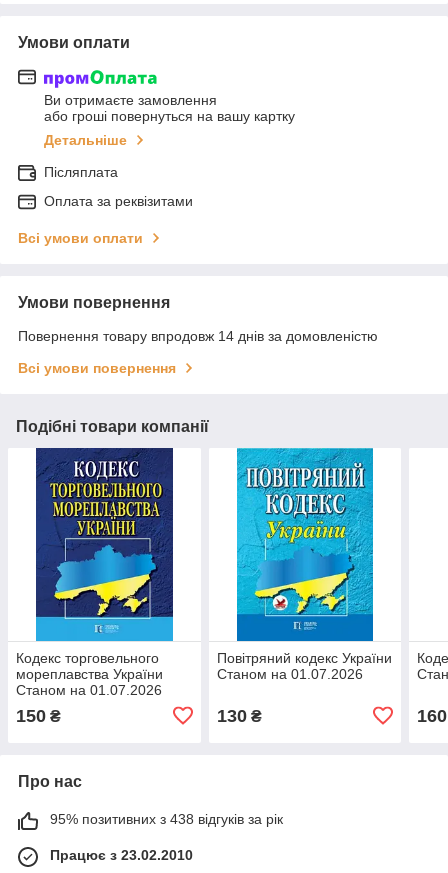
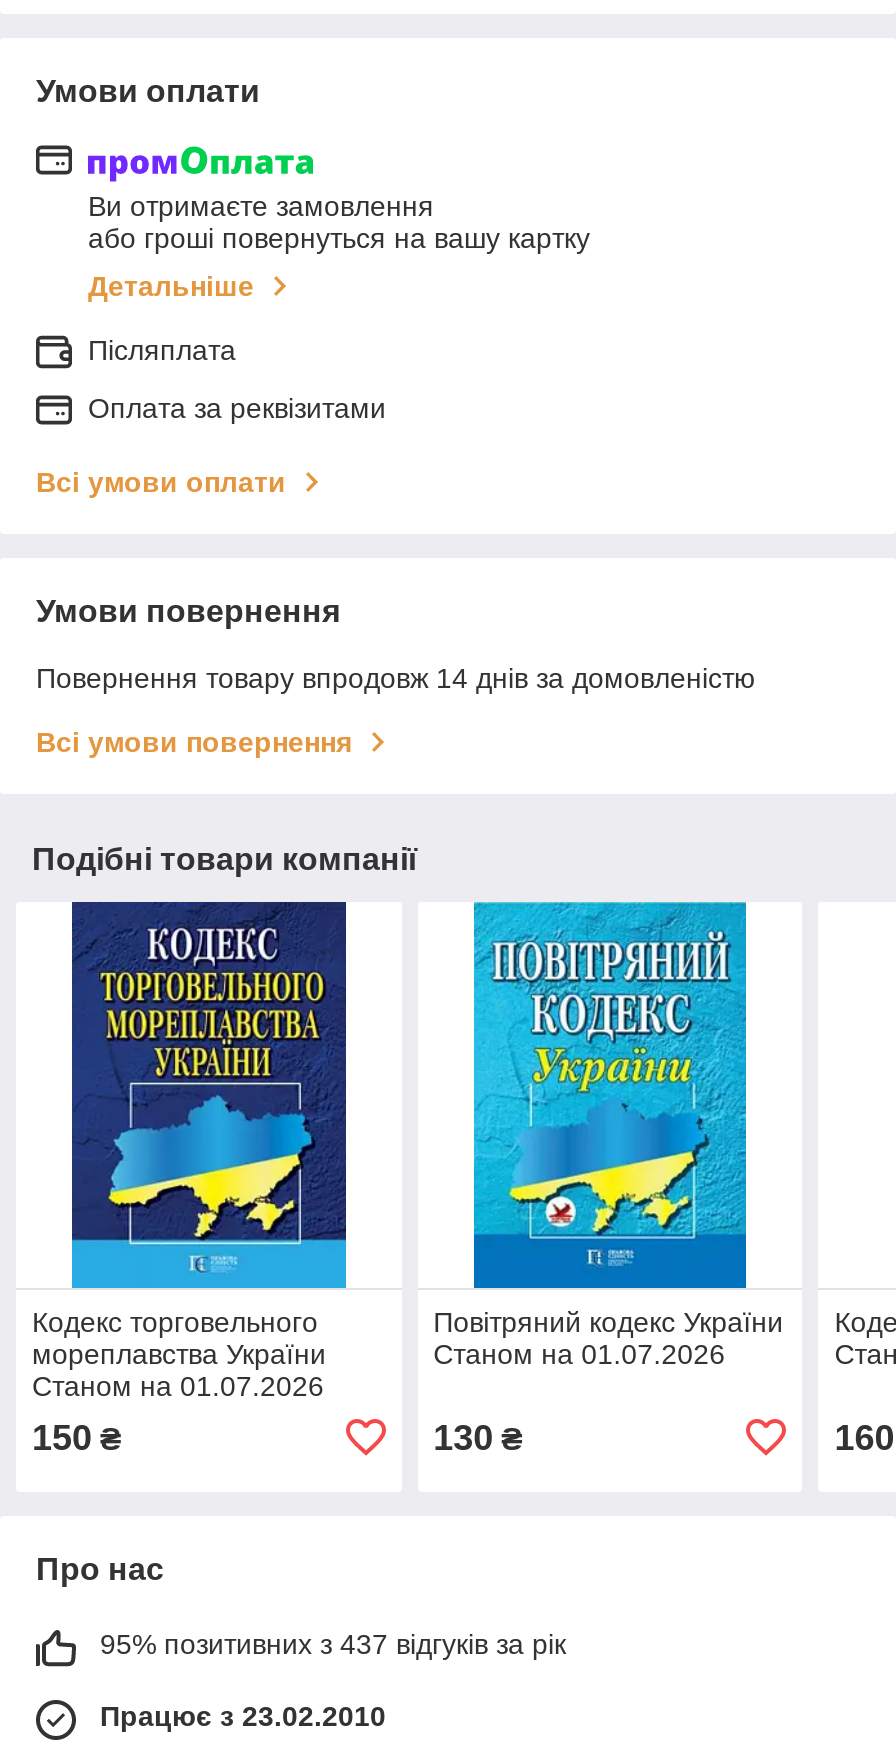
[50,811,283,827] 95% позитивних з 438 відгуків за рік -> [100,1628,566,1660] 95% позитивних з 437 відгуків за рік

